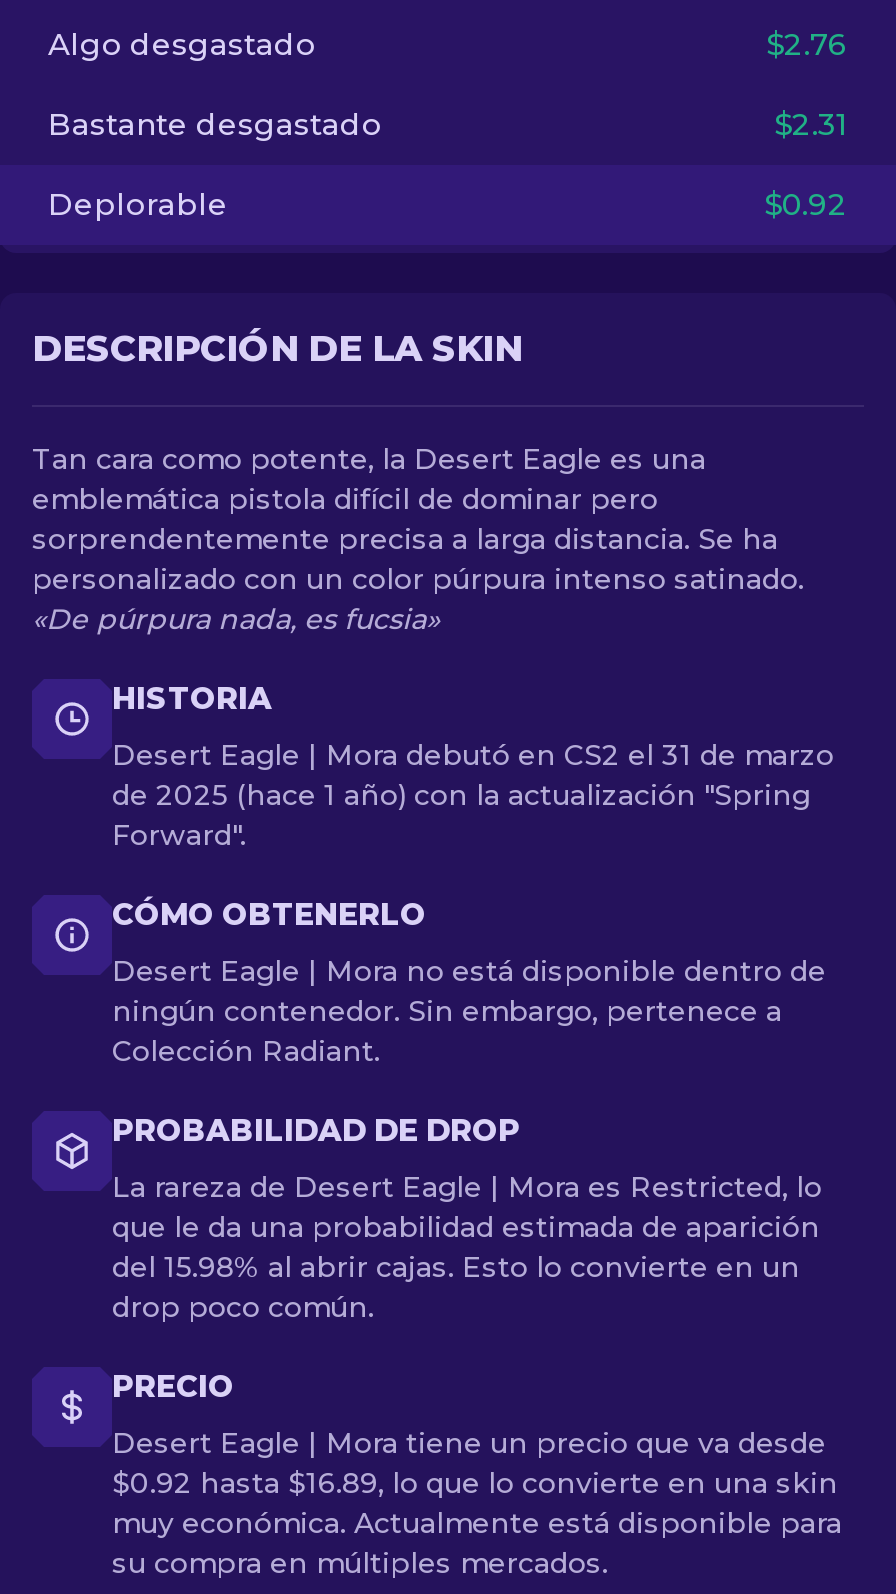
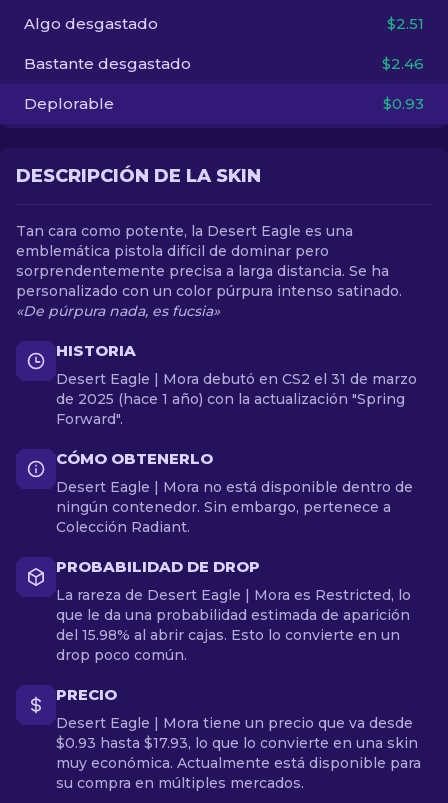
[766,25,848,63] $2.76 -> [387,14,424,33] $2.51
[774,105,848,143] $2.31 -> [382,54,424,73] $2.46
[764,185,848,223] $0.92 -> [383,94,424,113] $0.93
[112,1465,838,1501] $0.92 hasta $16.89, lo que lo convierte en una skin -> [56,734,418,752] $0.93 hasta $17.93, lo que lo convierte en una skin

